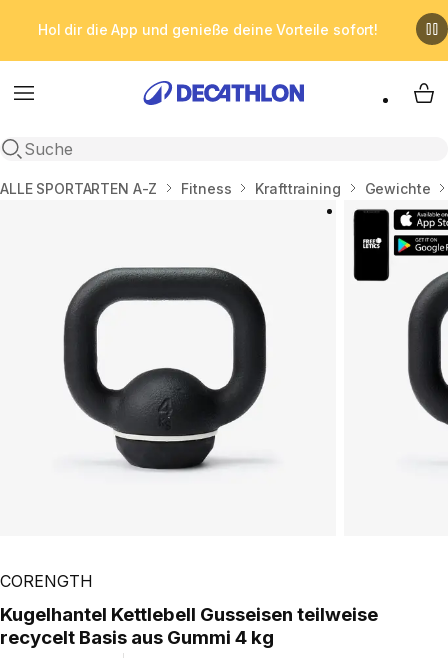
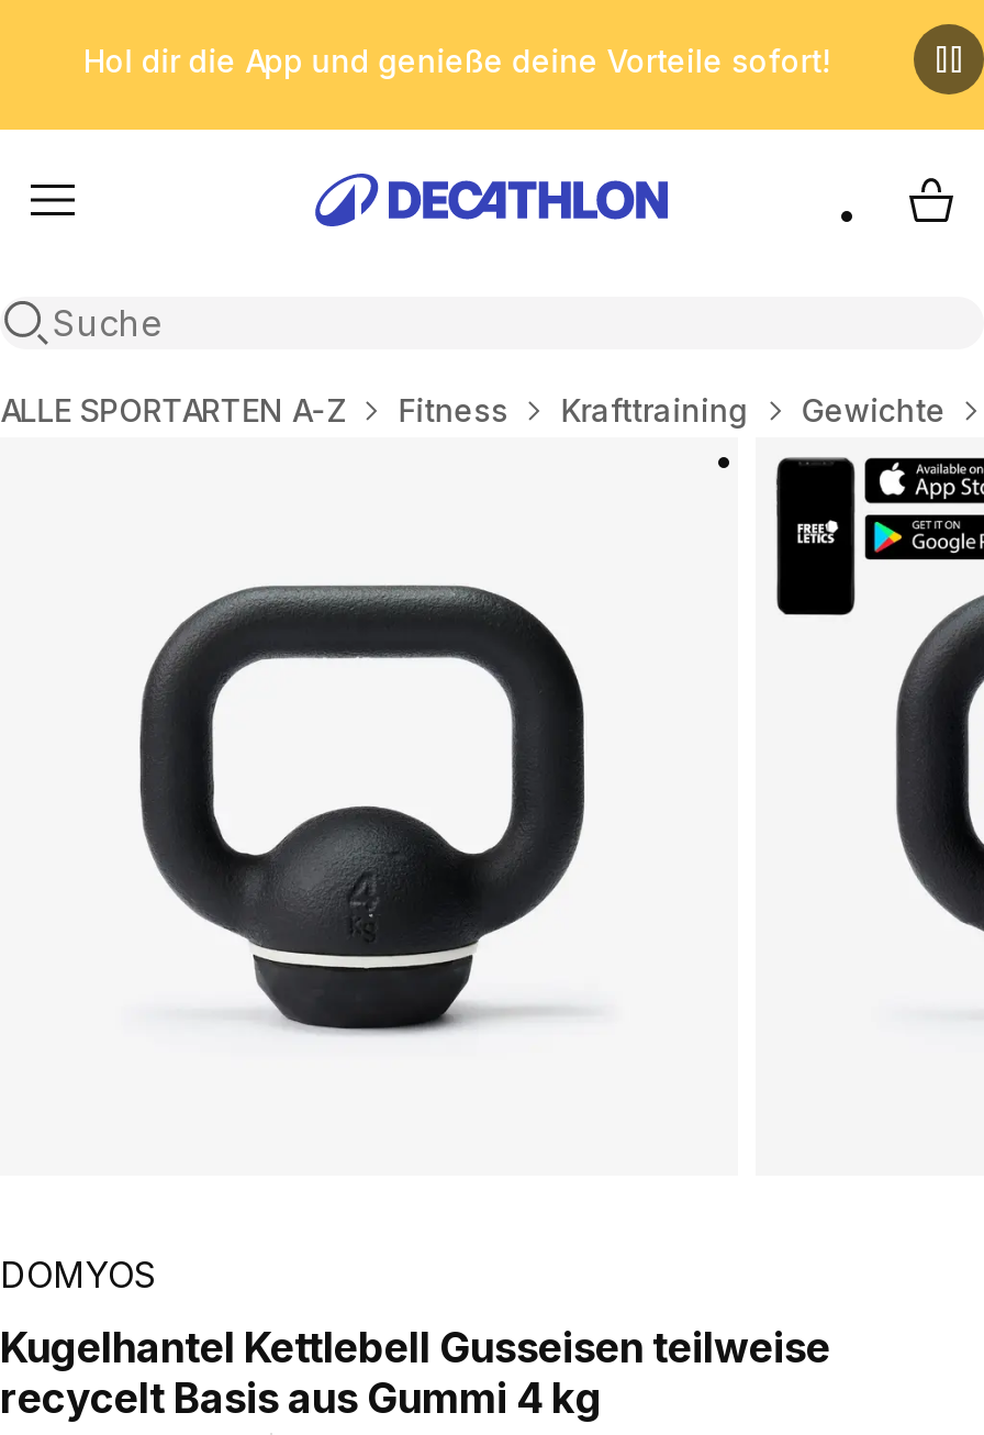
[0,571,93,591] CORENGTH -> [0,1253,158,1297] DOMYOS

